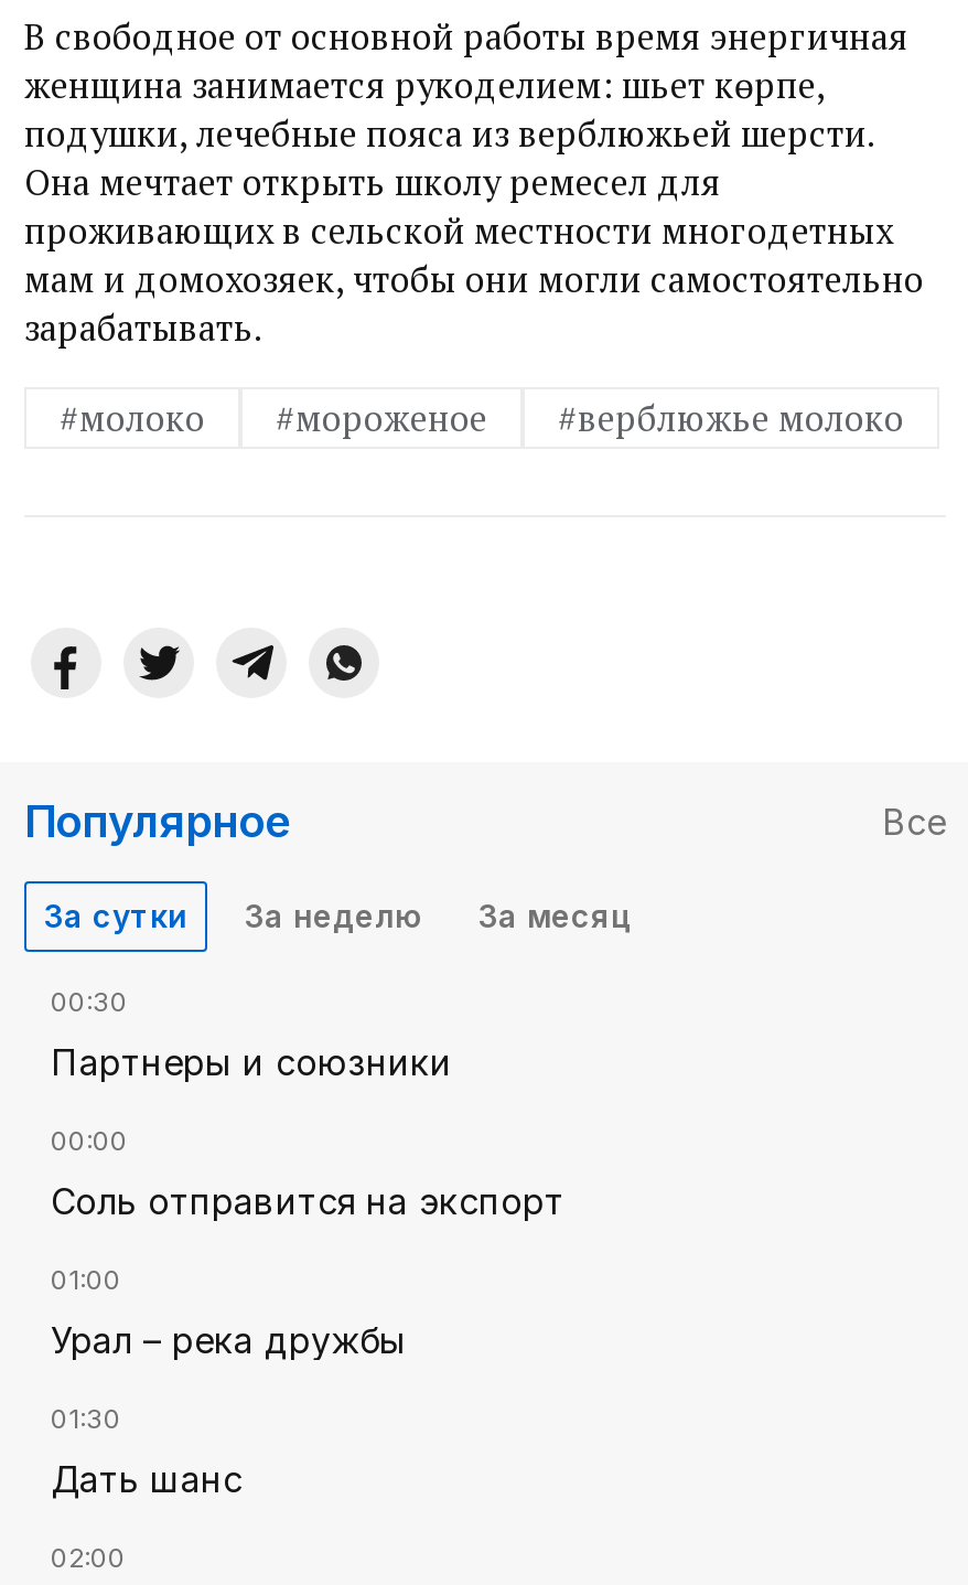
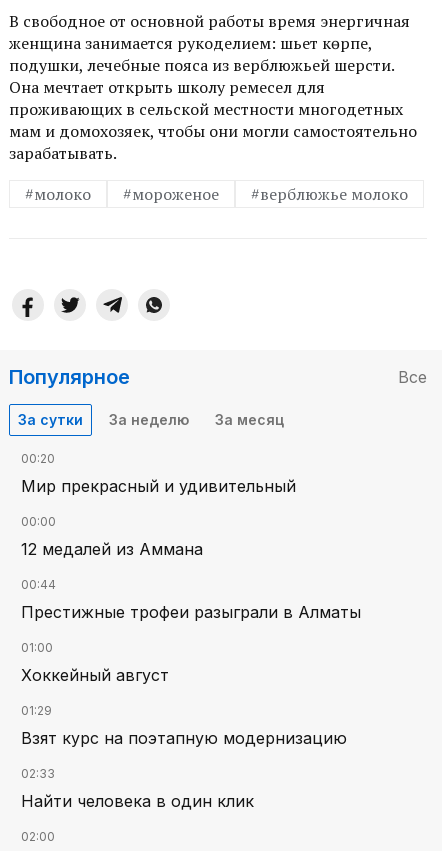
[51,985,128,1019] 00:30 -> [21,451,55,466] 00:20
[51,1041,452,1085] Партнеры и союзники -> [21,476,296,496] Мир прекрасный и удивительный
[51,1180,564,1224] Соль отправится на экспорт -> [21,539,361,622] 12 медалей из Аммана | 00:44 | Престижные трофеи разыграли в Алматы
[51,1319,406,1502] Урал – река дружбы | 01:30 | Дать шанс -> [21,665,347,811] Хоккейный август | 01:29 | Взят курс на поэтапную модернизацию | 02:33 | Найти человека в один клик

